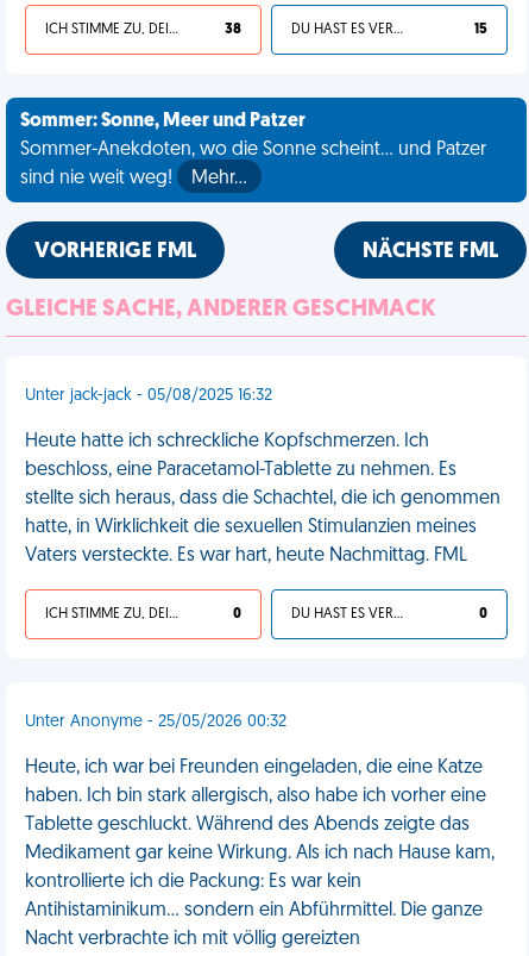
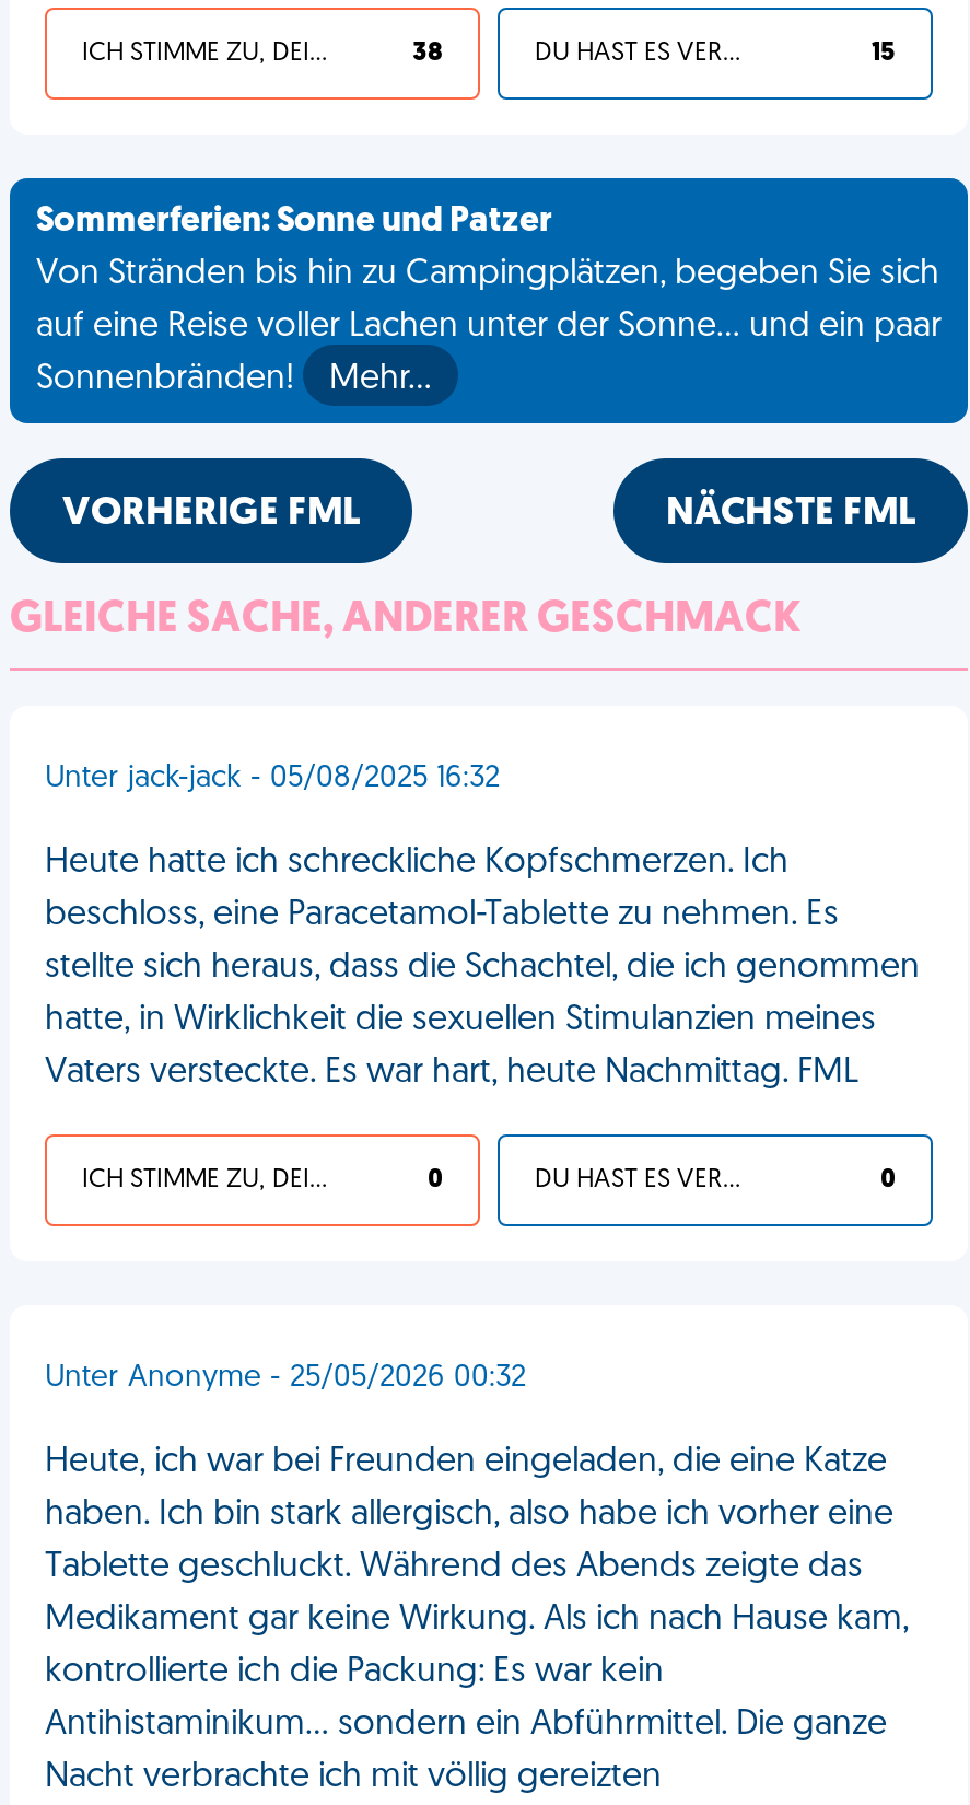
[20,112,486,188] Sommer: Sonne, Meer und Patzer | Sommer-Anekdoten, wo die Sonne scheint... und Patzer | sind nie weit weg! -> [36,205,942,397] Sommerferien: Sonne und Patzer | Von Stränden bis hin zu Campingplätzen, begeben Sie sich | auf eine Reise voller Lachen unter der Sonne... und ein paar | Sonnenbränden!

